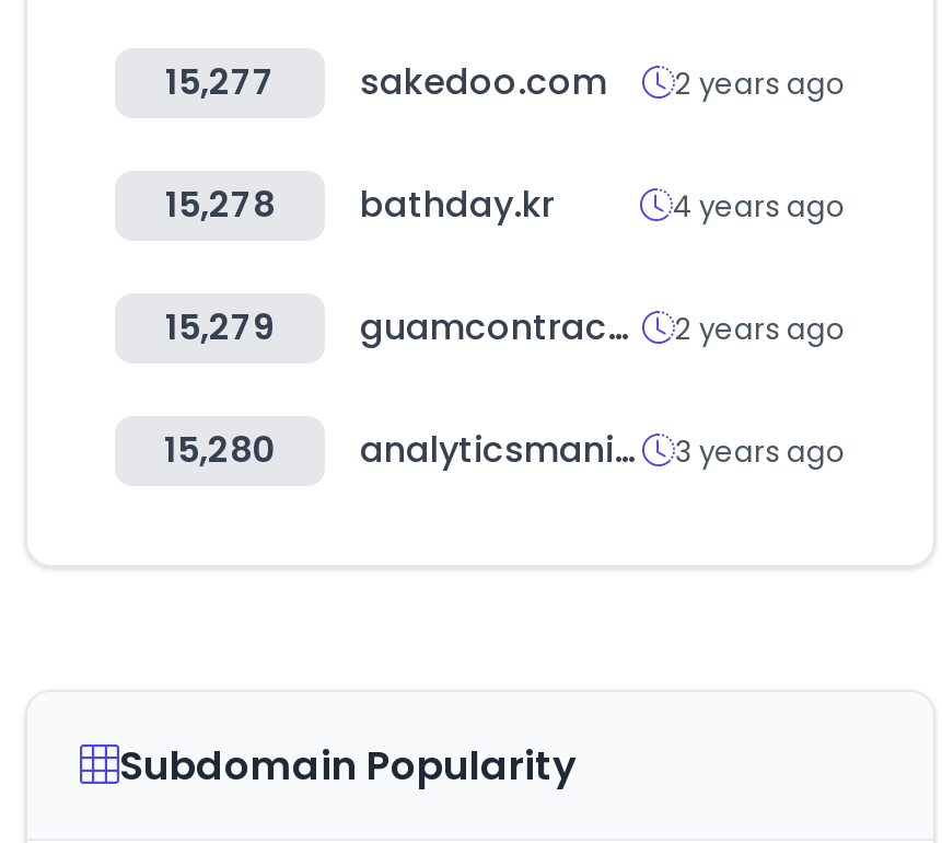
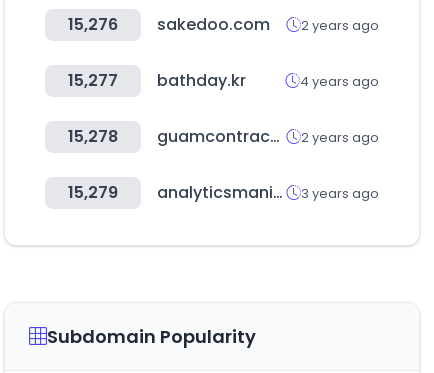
[165,57,846,107] 15,277 sakedoo.com 2 years ago -> [68,13,379,36] 15,276 sakedoo.com 2 years ago
[165,180,555,230] 15,278 bathday.kr -> [68,69,246,92] 15,277 bathday.kr
[165,302,275,353] 15,279 -> [68,125,118,148] 15,278
[164,425,276,475] 15,280 -> [68,181,118,204] 15,279

